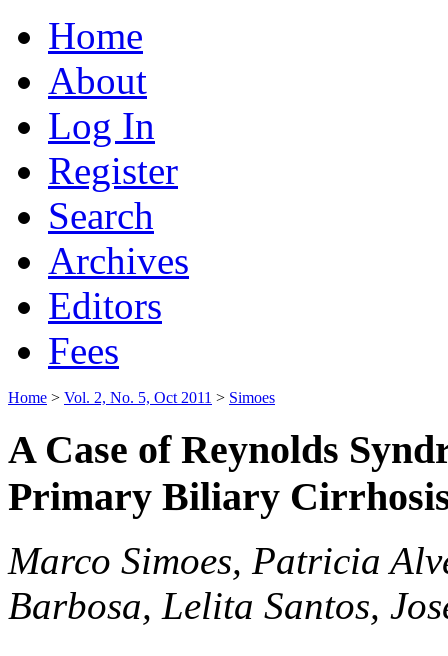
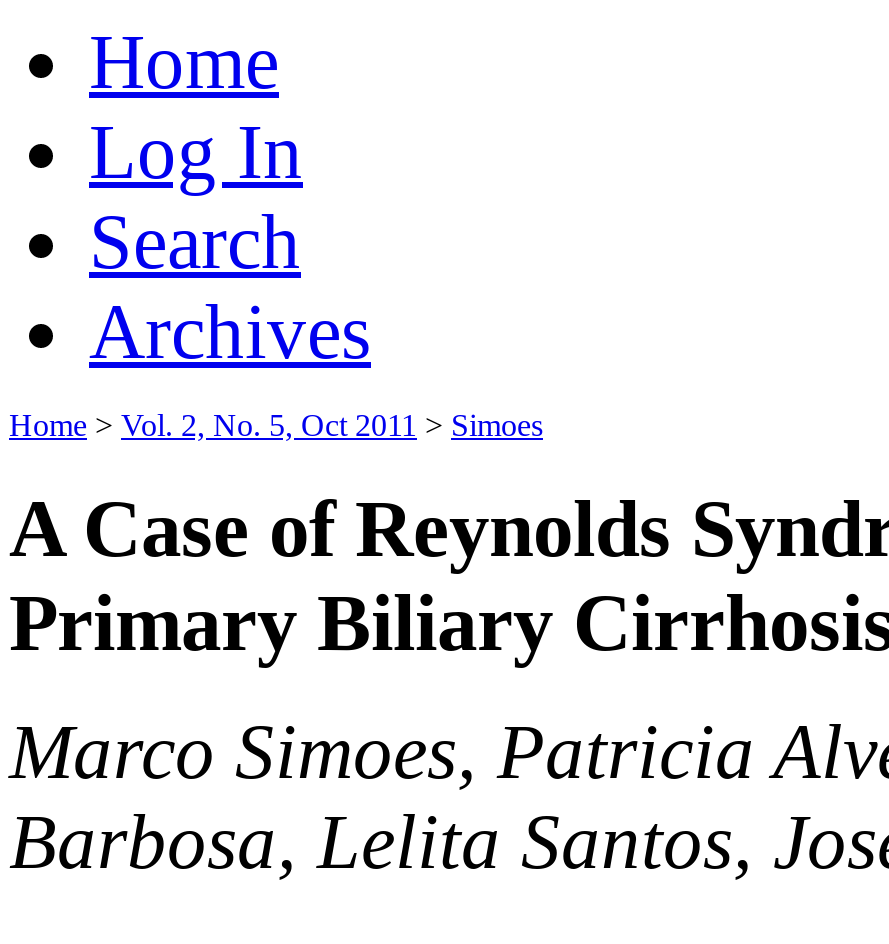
[48,59,147,102] About -> none
[48,149,178,192] Register -> none
[48,284,162,372] Editors | Fees -> none

